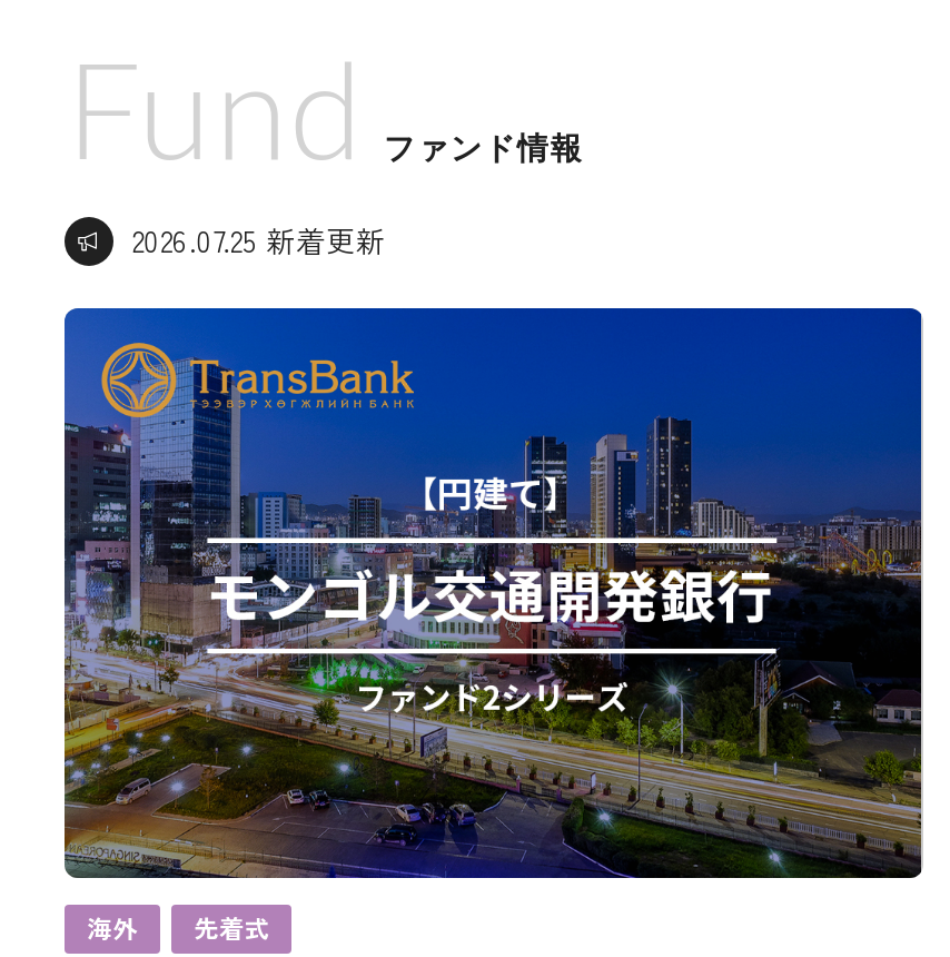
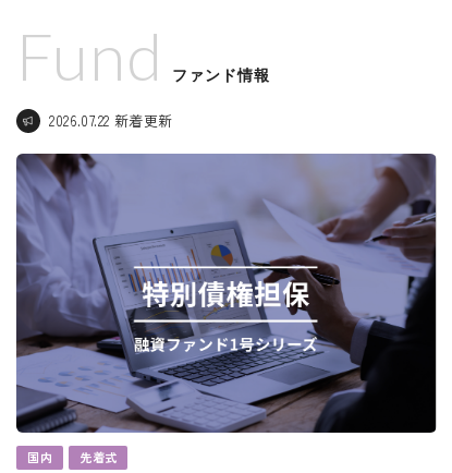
[132,219,386,262] 2026.07.25 新着更新 -> [49,110,173,131] 2026.07.22 新着更新
[62,306,923,945] [image] | 海外 -> [15,153,437,466] [image] | 国内

